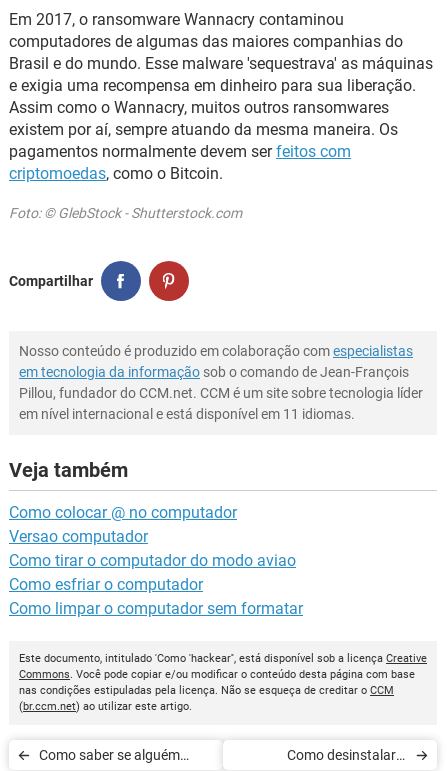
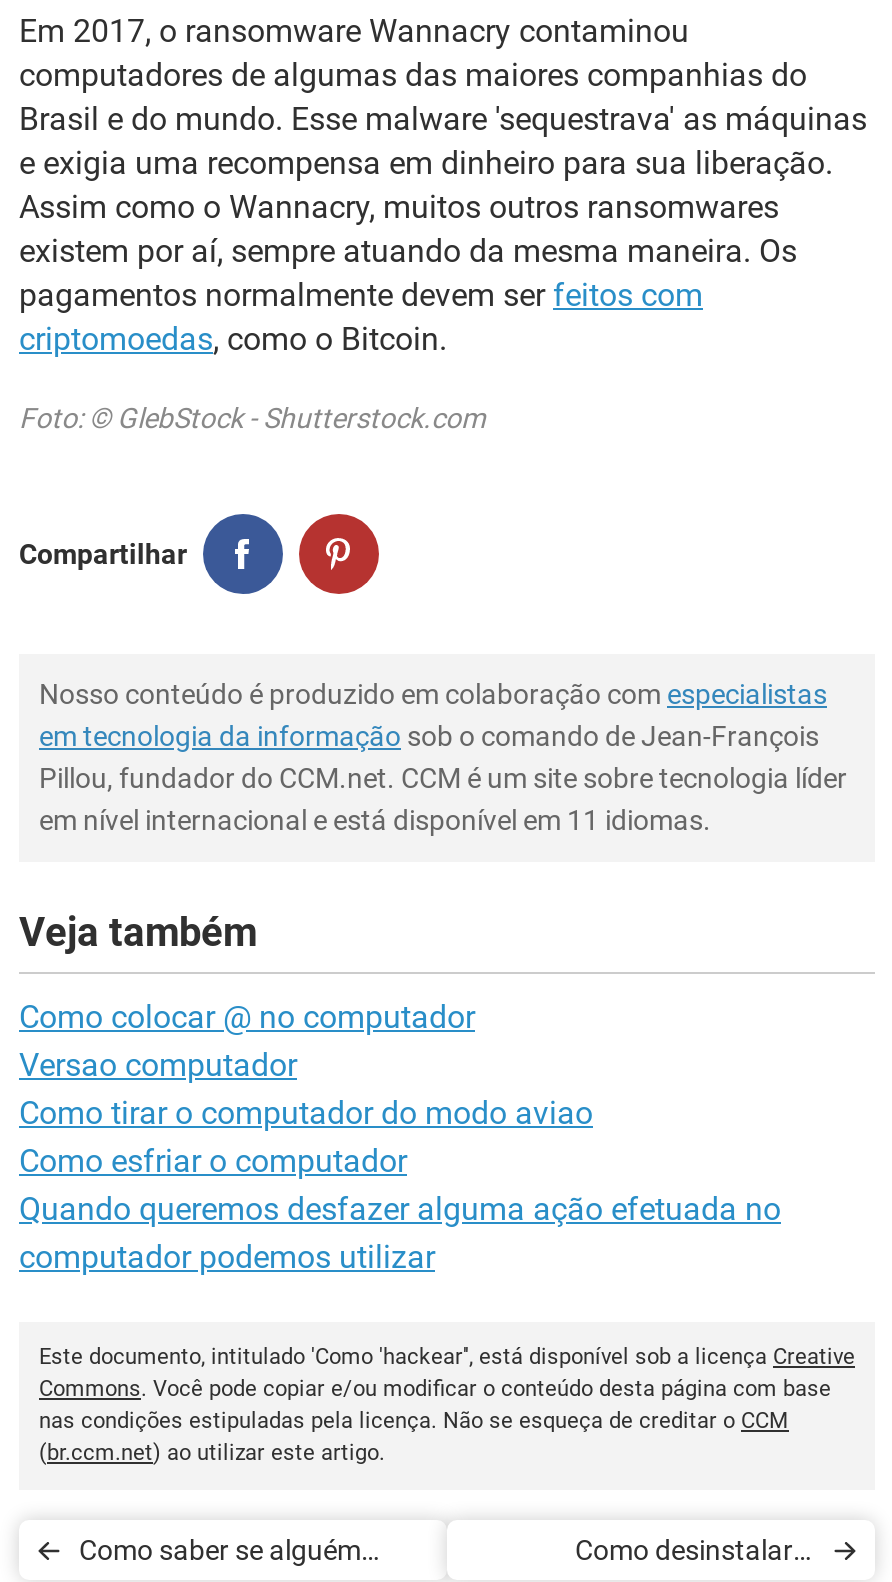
[9,599,303,618] Como limpar o computador sem formatar -> [19,1190,781,1276] Quando queremos desfazer alguma ação efetuada no | computador podemos utilizar

